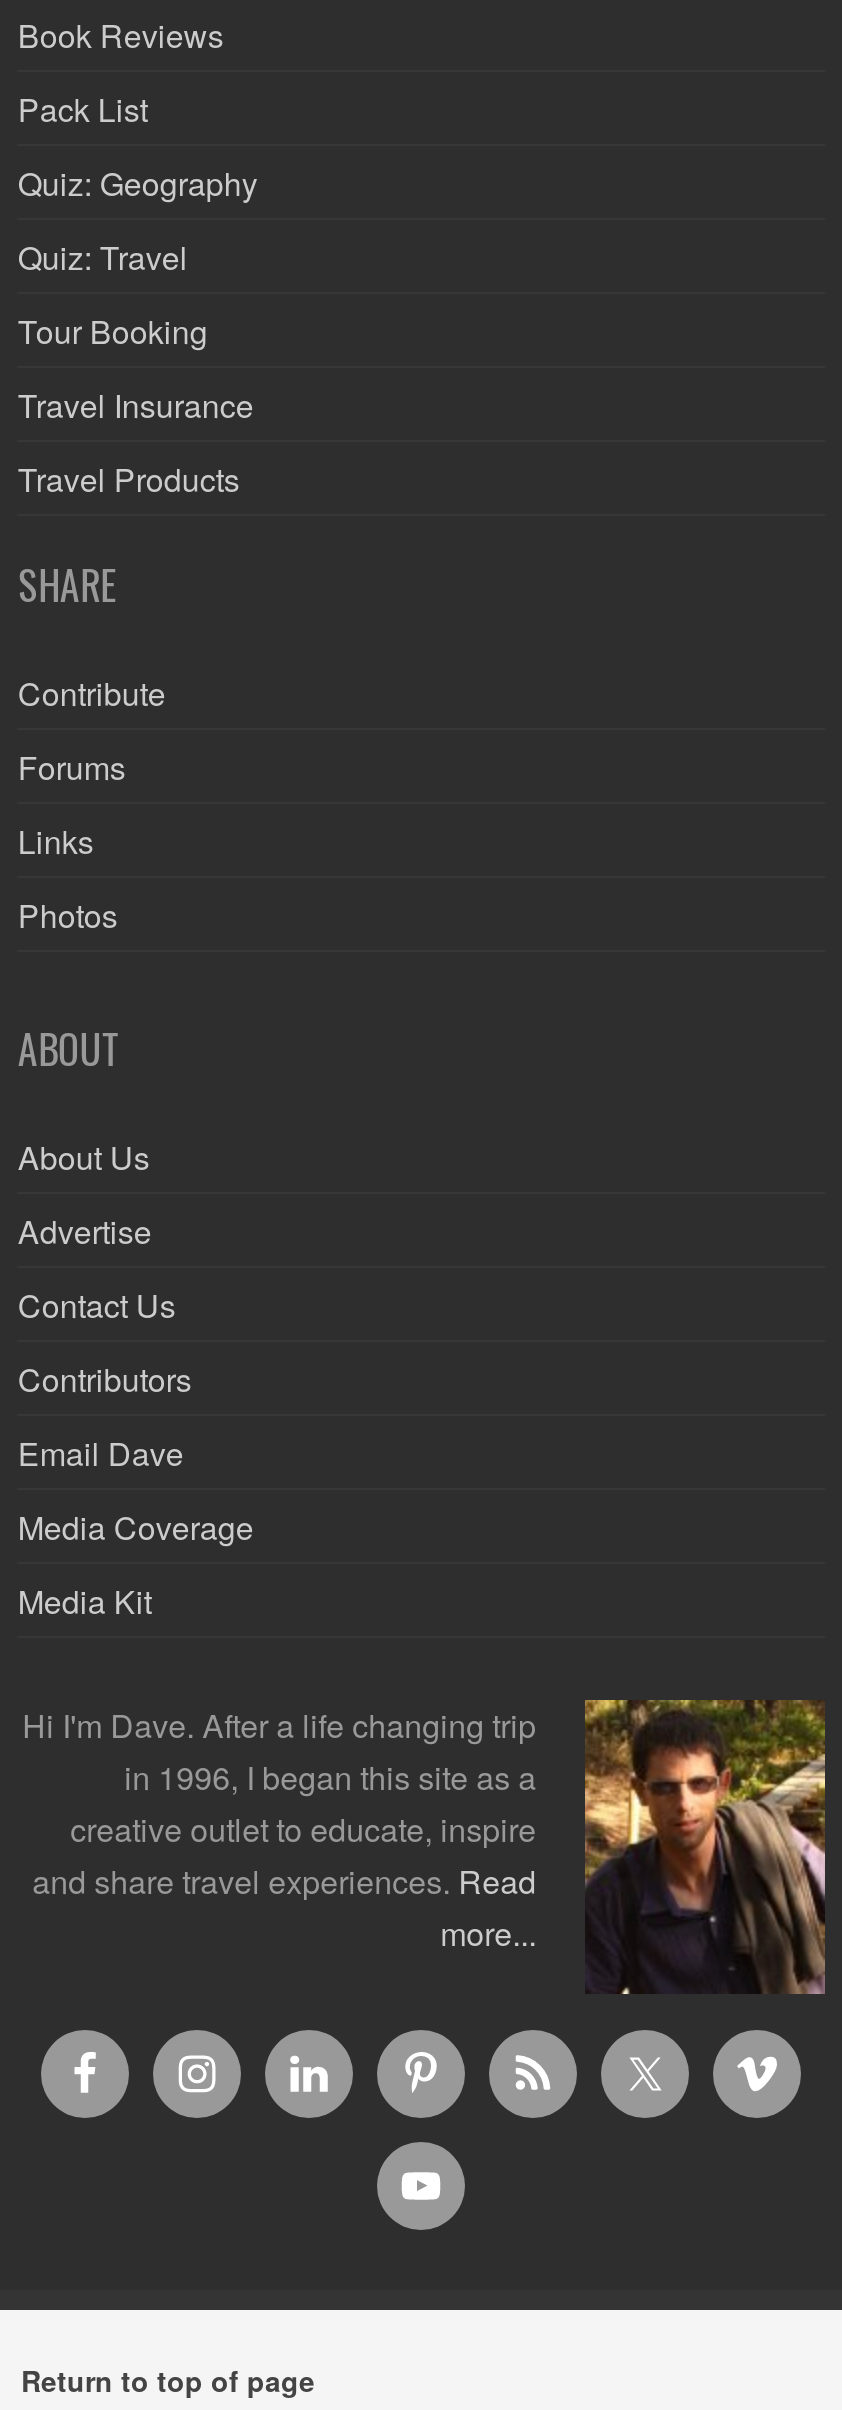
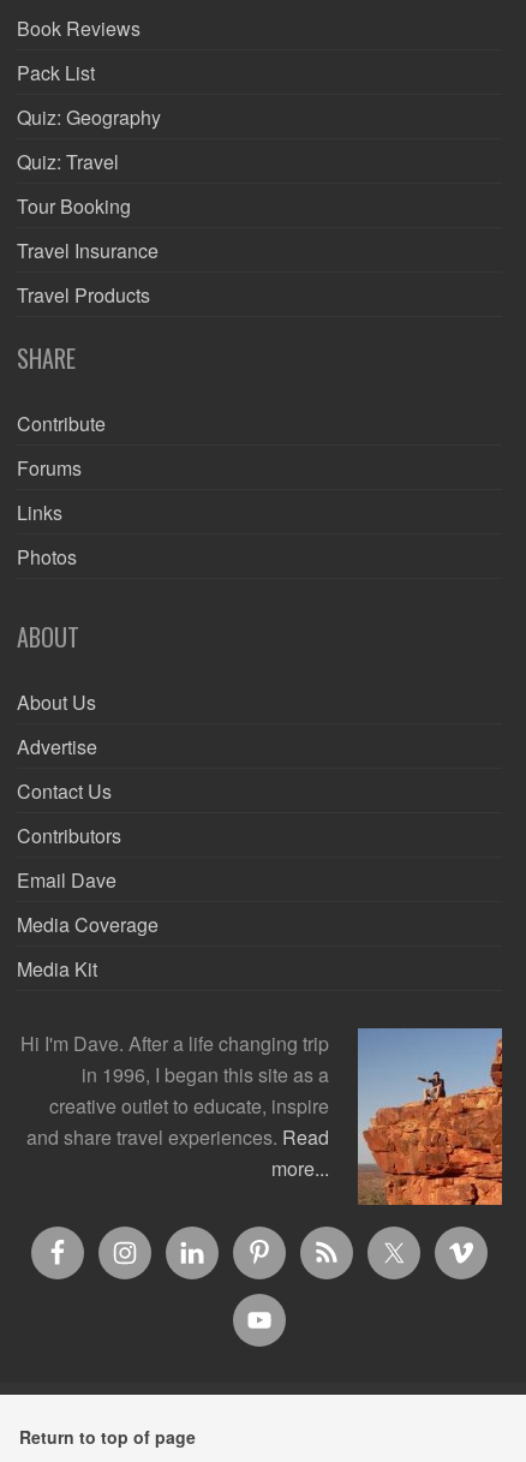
[583,1698,827,1996] [image] -> [357,1027,503,1206] [image]

